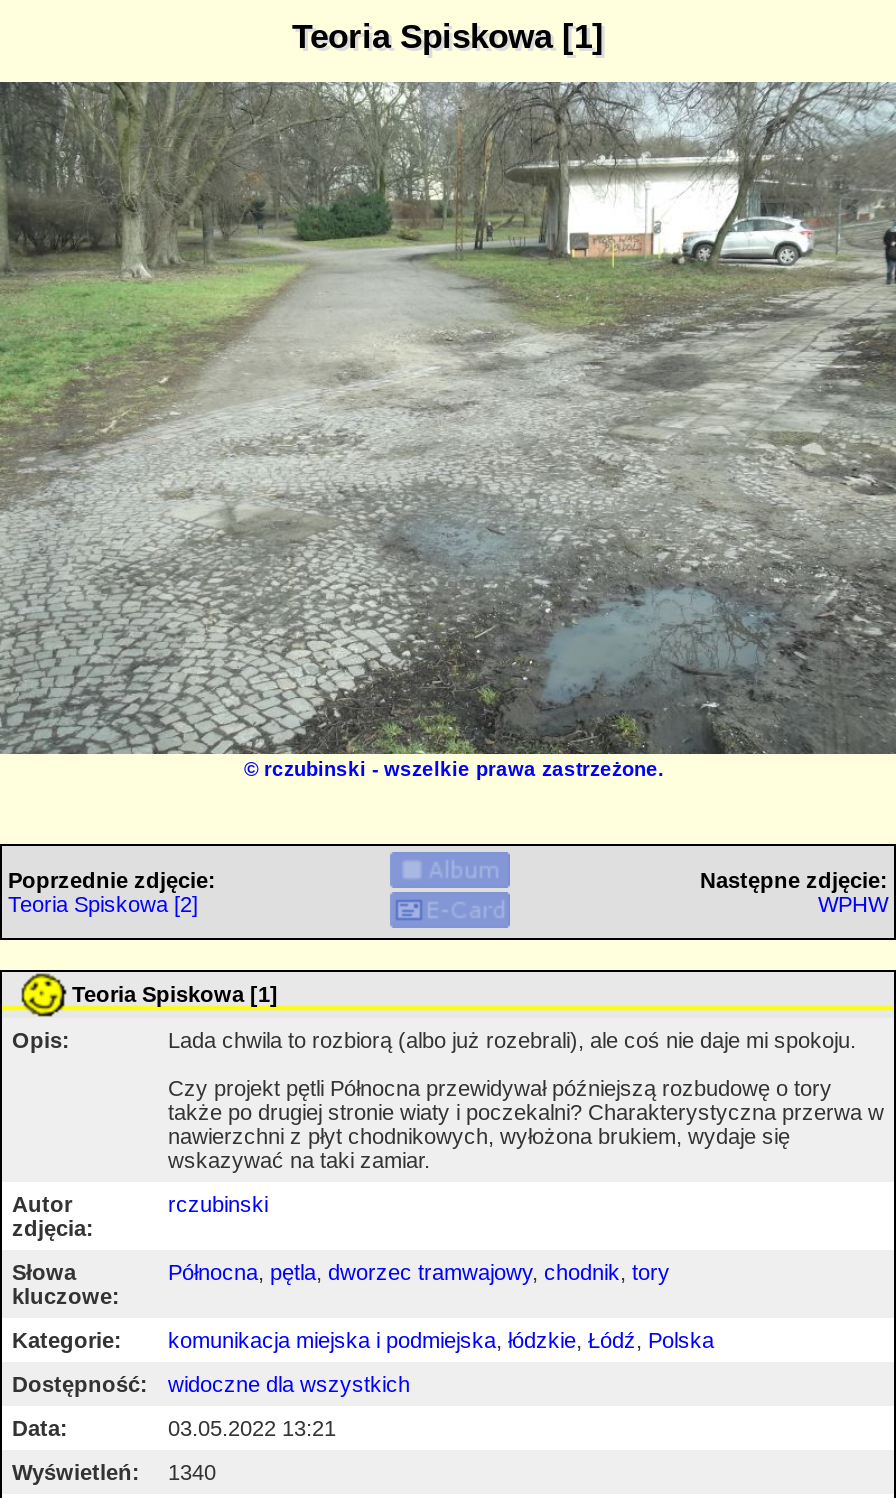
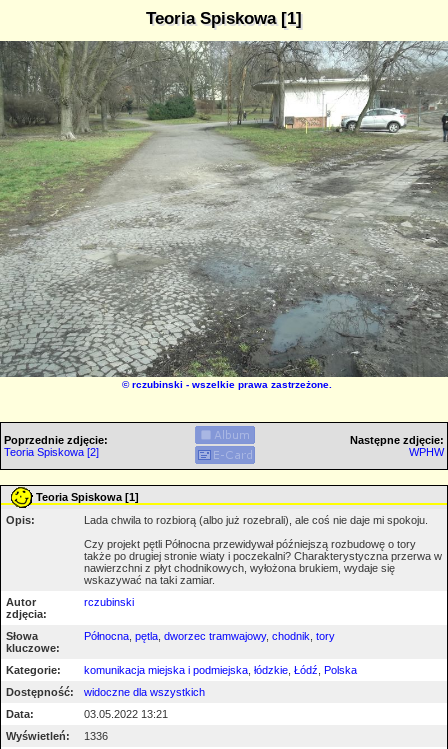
[12,1459,216,1483] Wyświetleń: 1340 -> [6,730,108,742] Wyświetleń: 1336

